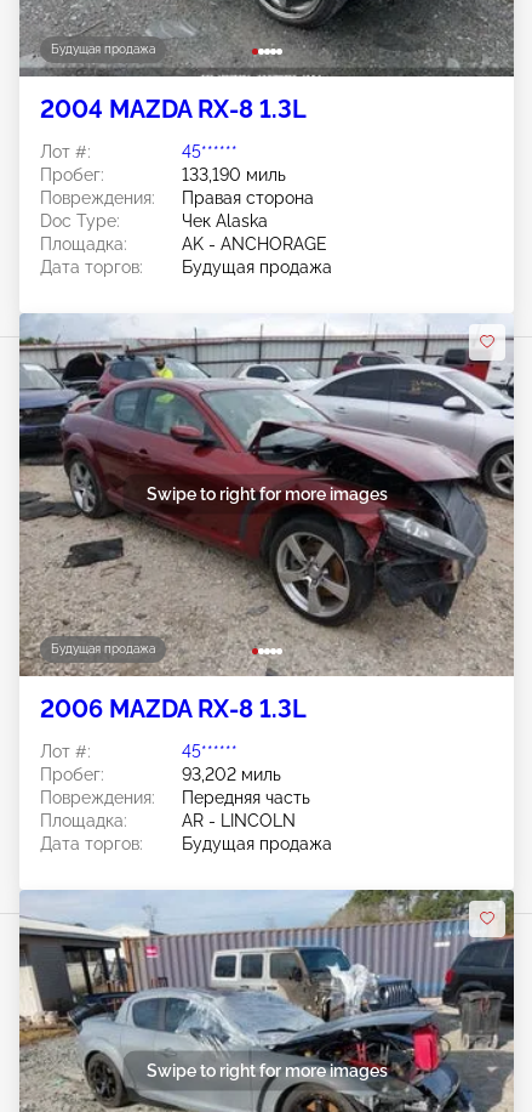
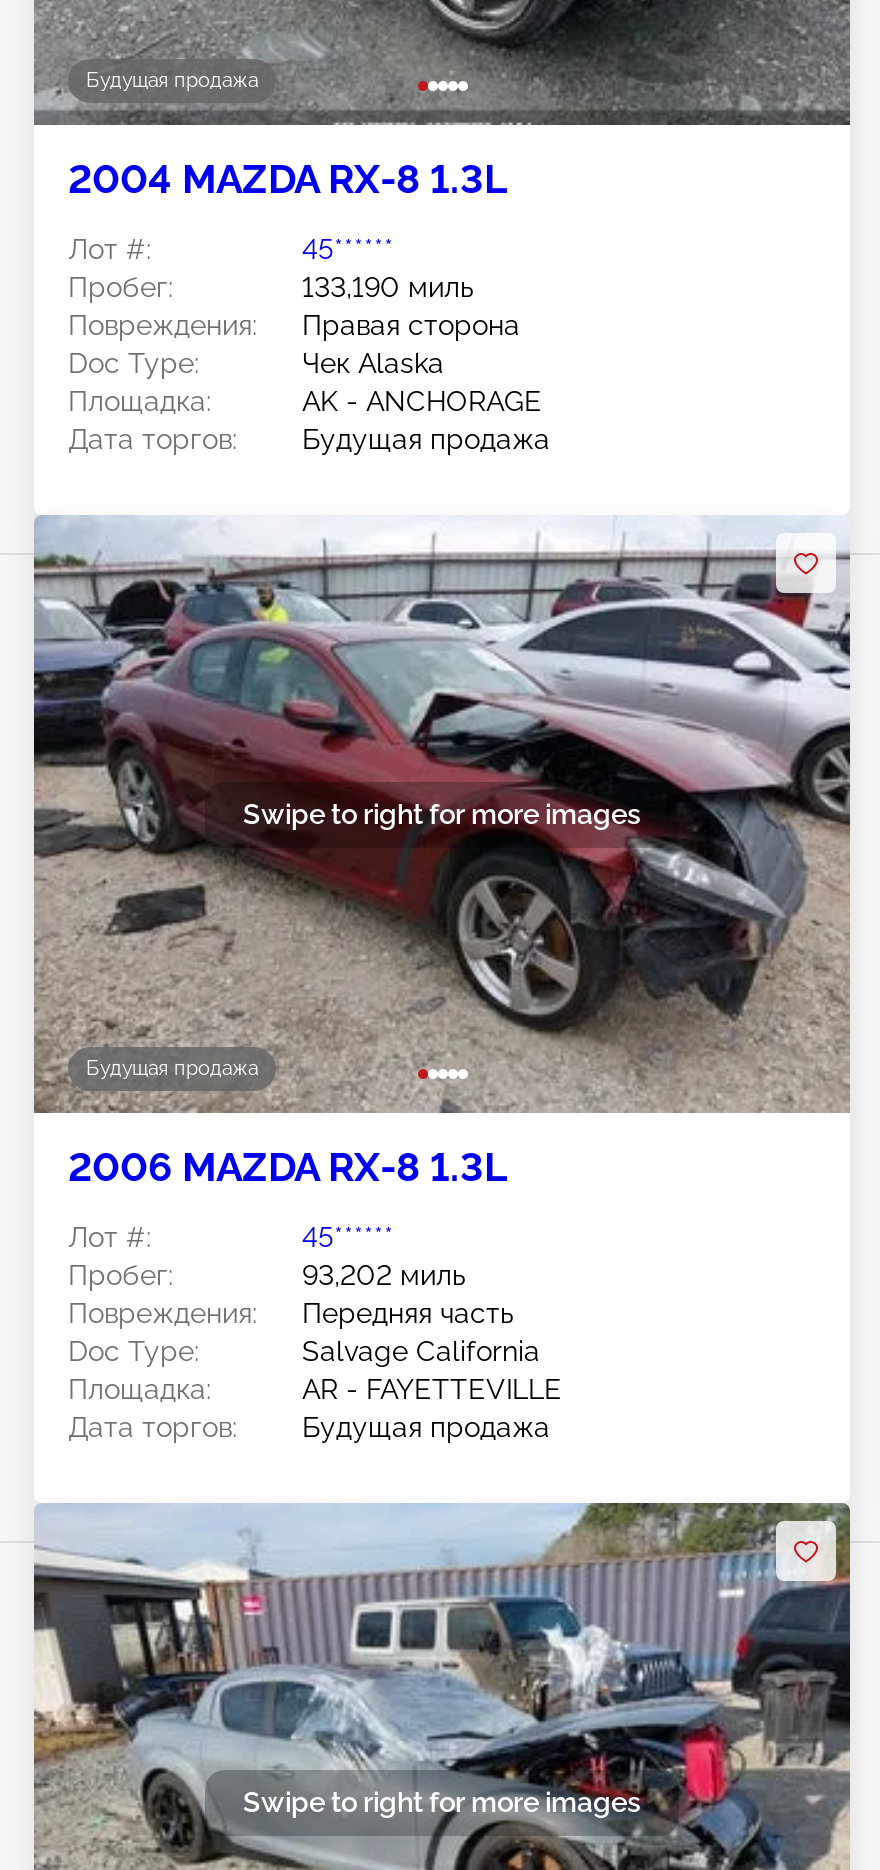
none -> [68,1336,540,1368] Doc Type: | Salvage California
[182,811,296,830] AR - LINCOLN -> [302,1374,562,1406] AR - FAYETTEVILLE

